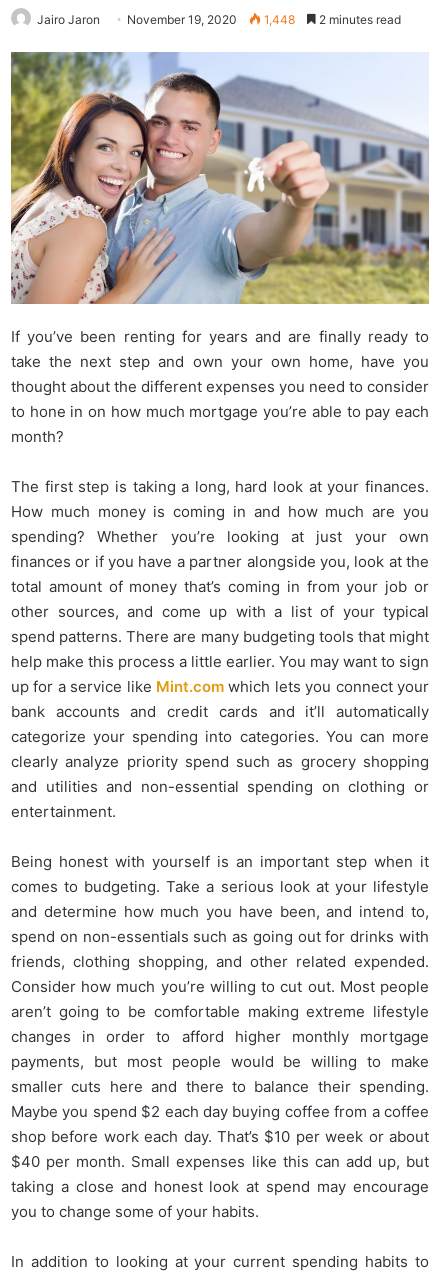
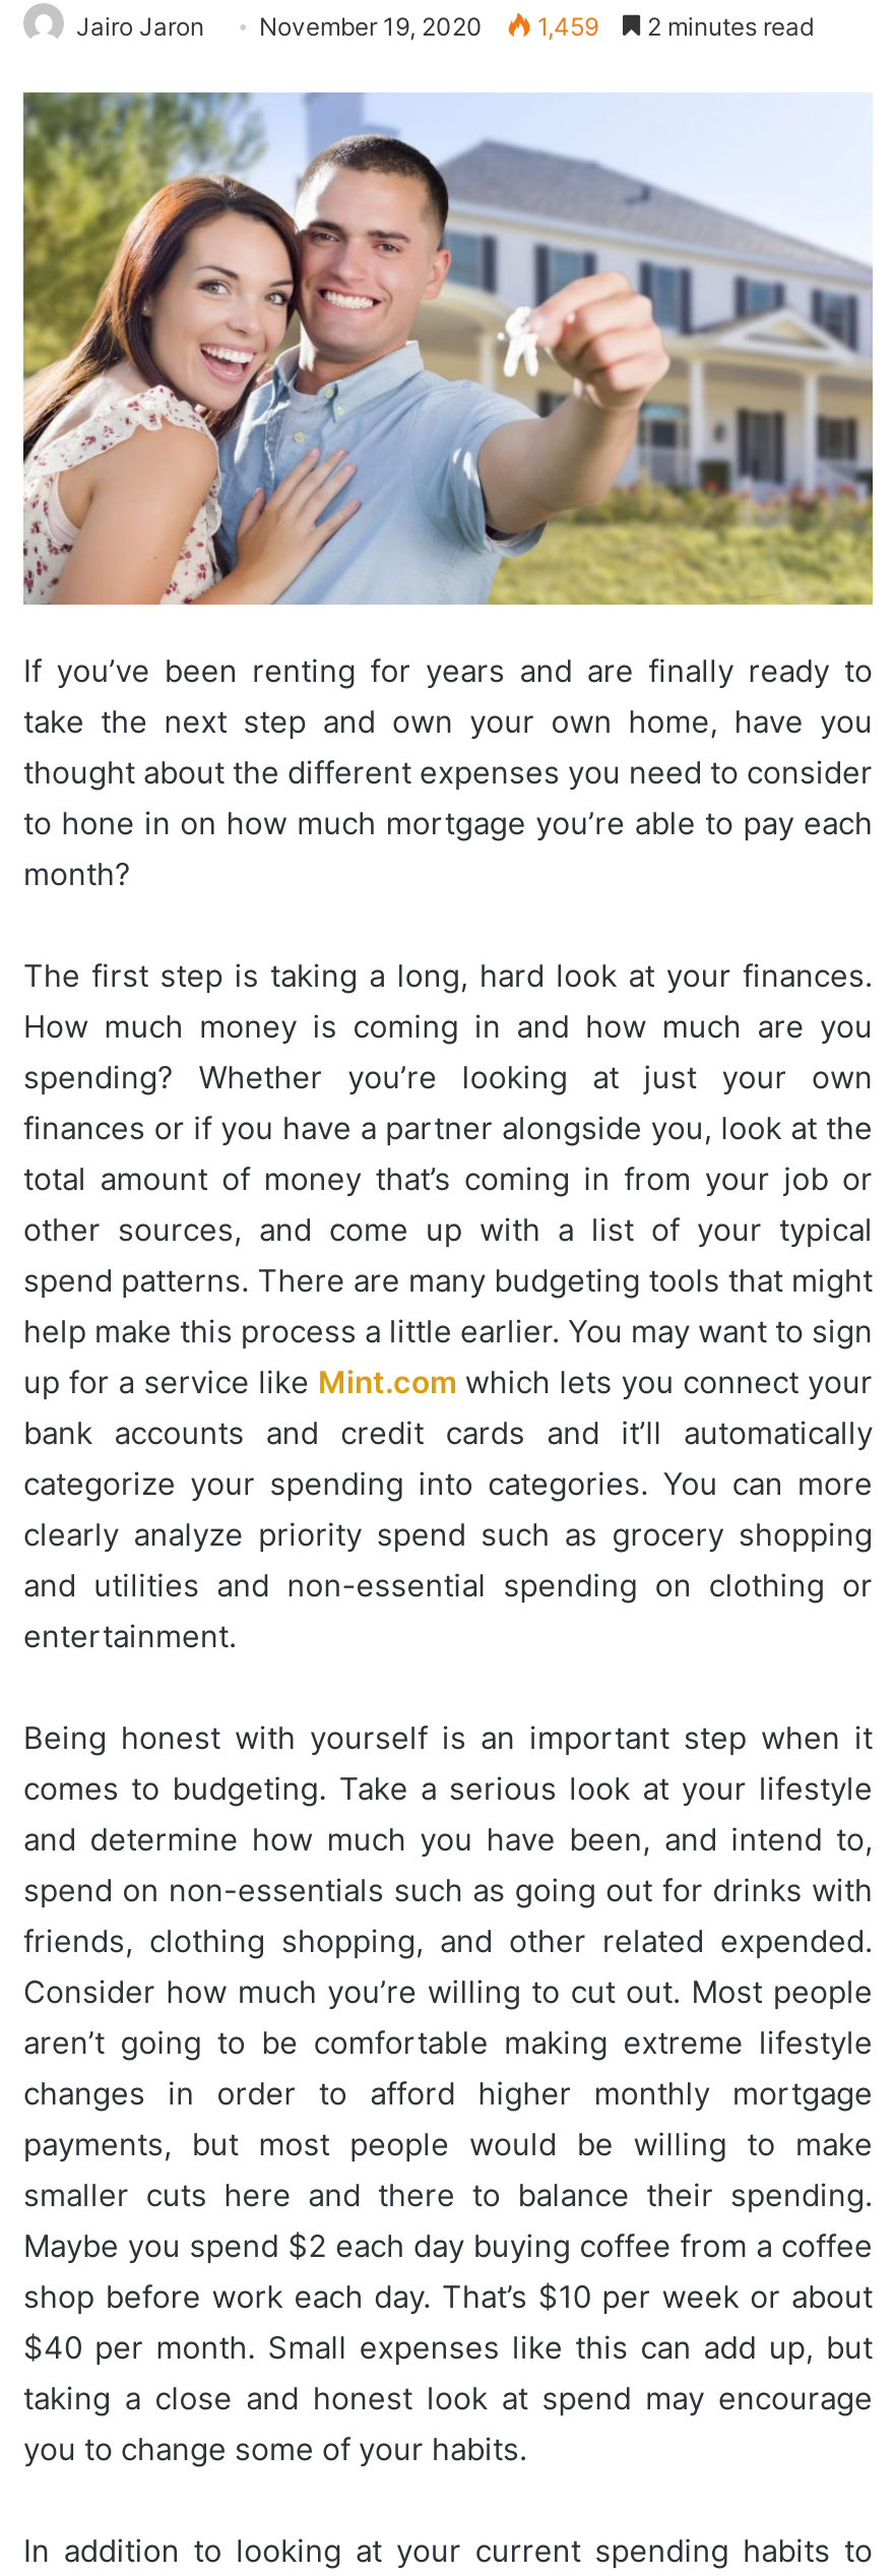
[37,12,401,27] Jairo Jaron November 19, 2020 1,448 2 minutes read -> [76,11,814,42] Jairo Jaron November 19, 2020 1,459 2 minutes read

